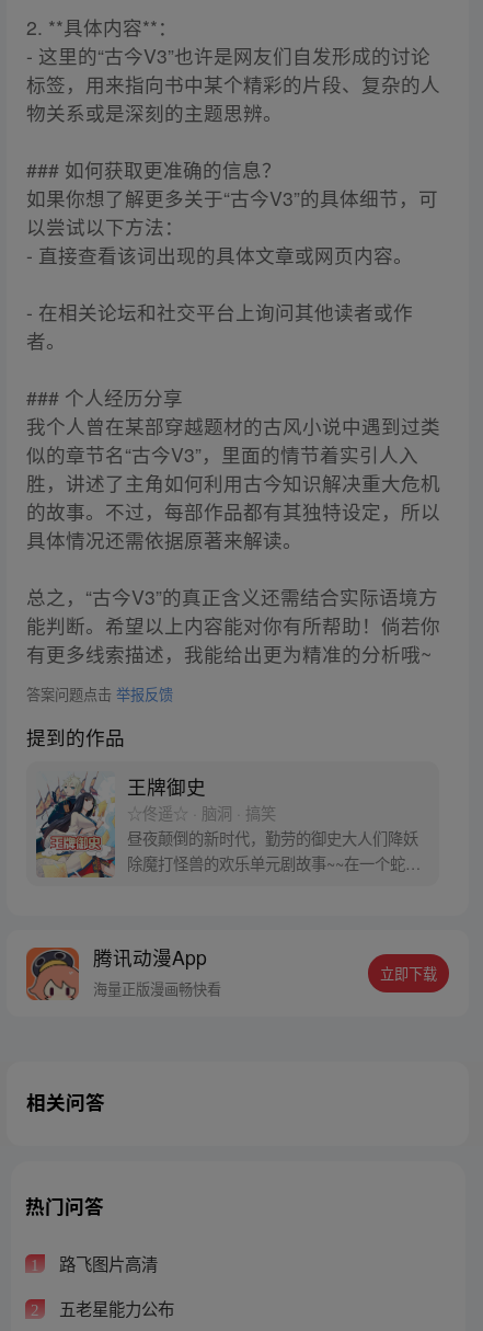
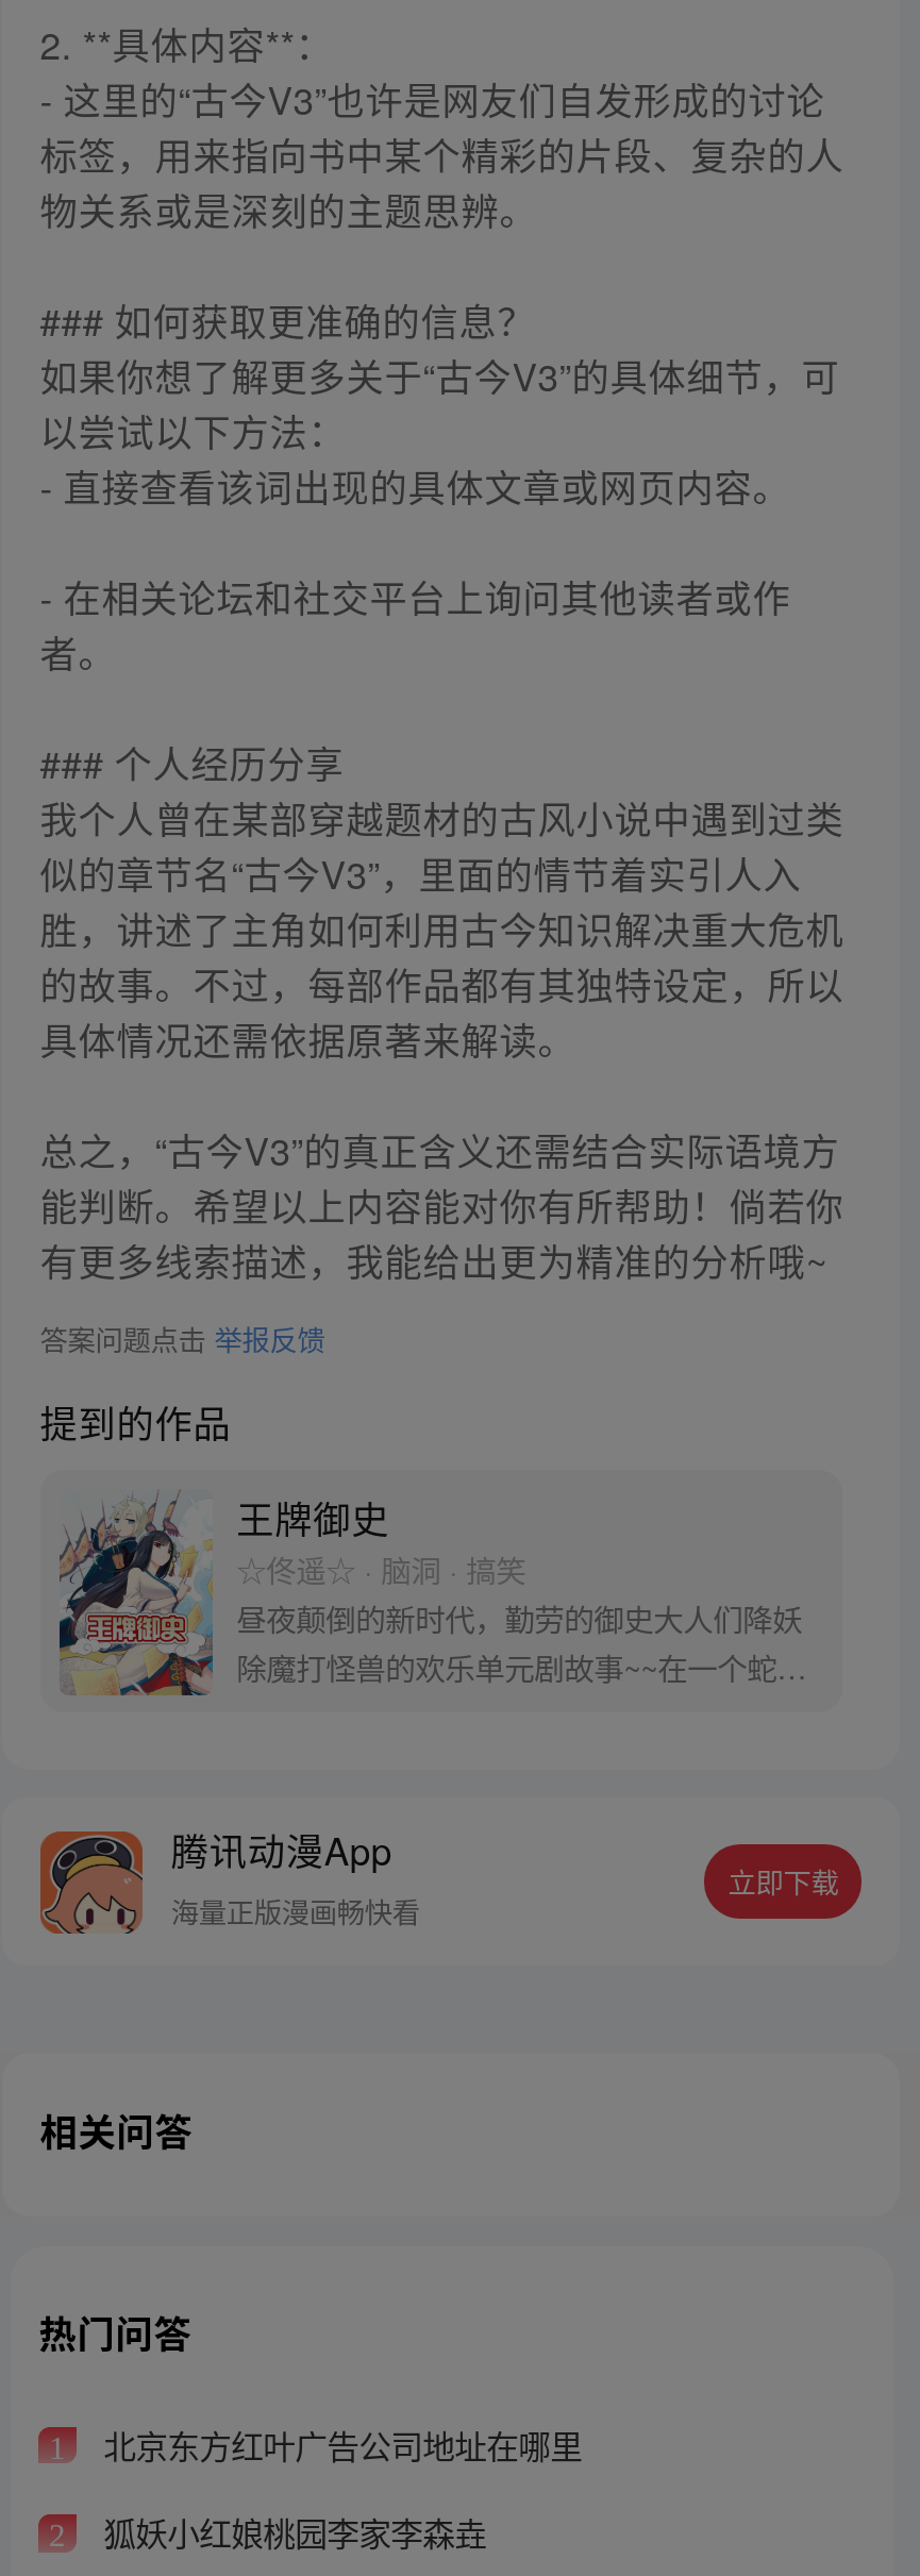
[54,1251,157,1275] 路飞图片高清 -> [95,2420,582,2467] 北京东方红叶广告公司地址在哪里
[54,1296,174,1320] 五老星能力公布 -> [95,2508,486,2555] 狐妖小红娘桃园李家李森垚

